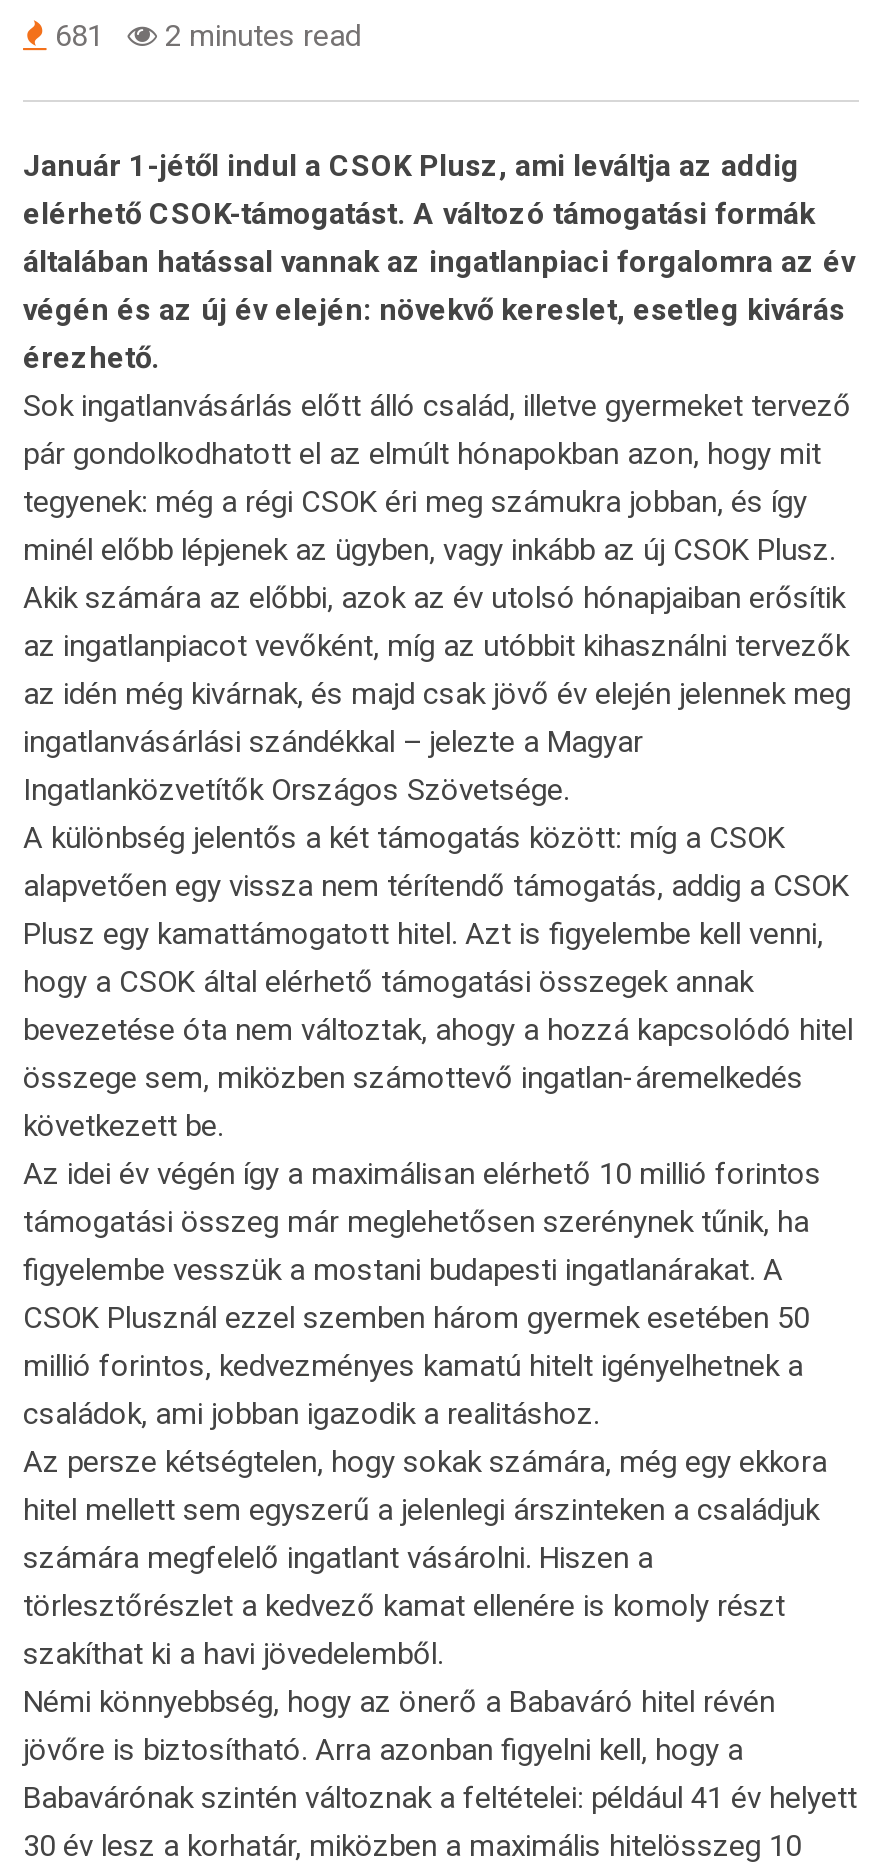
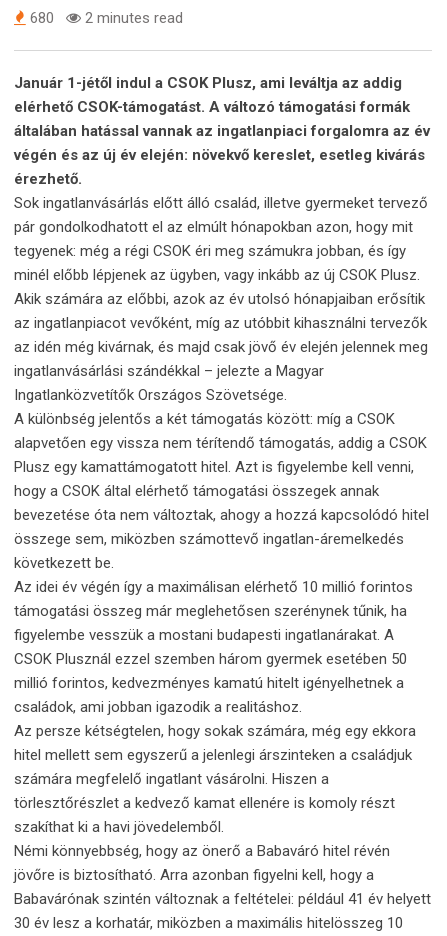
[47,17,361,53] 681 2 minutes read -> [26,9,183,27] 680 2 minutes read

